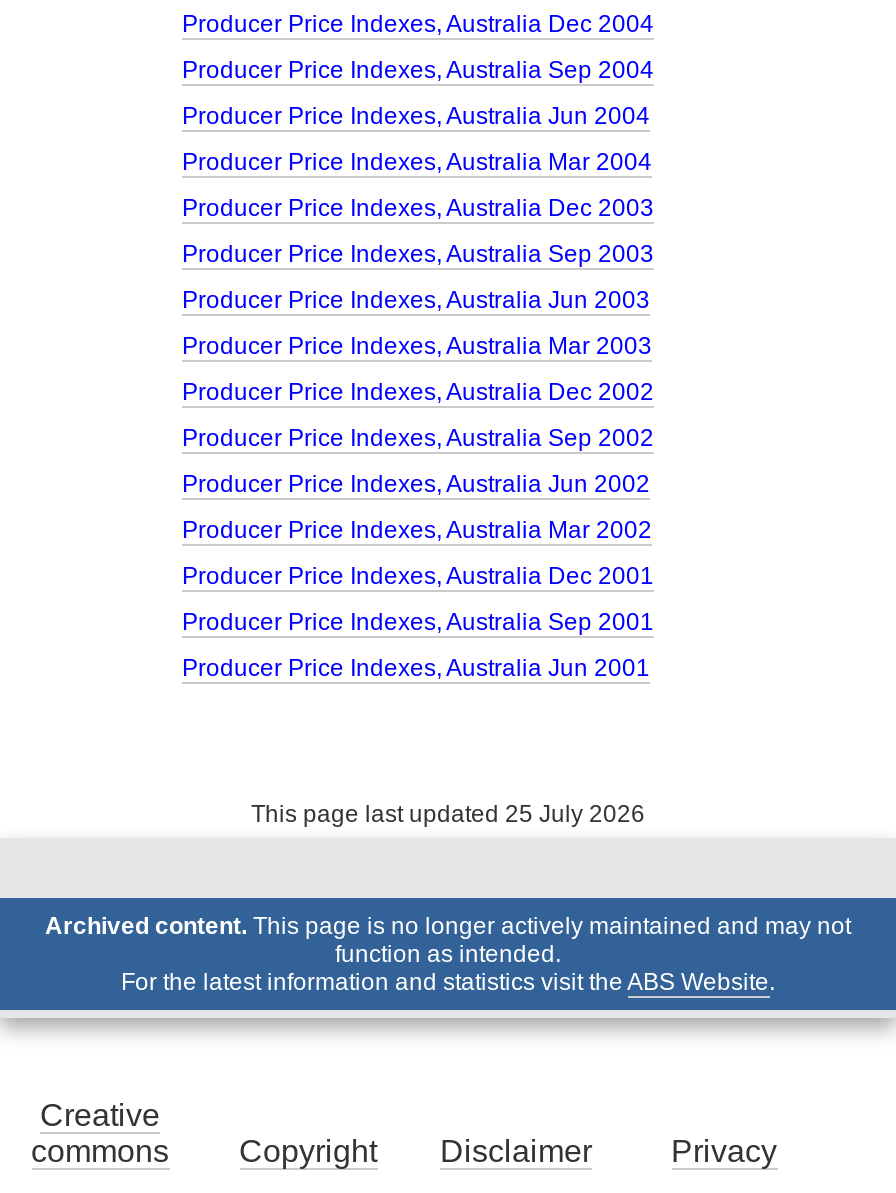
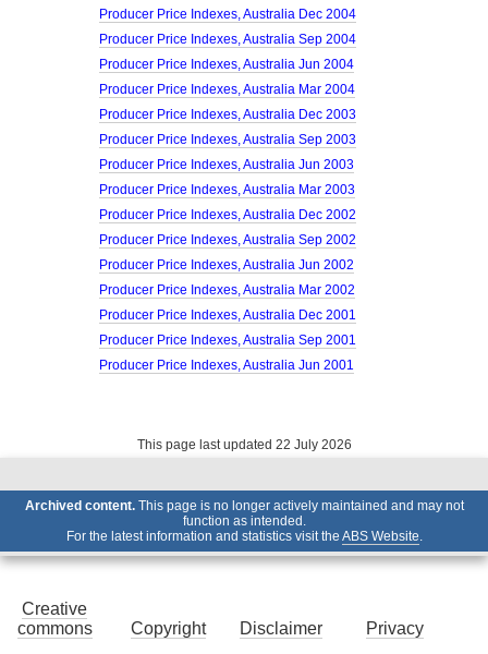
[251,800,645,828] This page last updated 25 July 2026 -> [137,437,351,452] This page last updated 22 July 2026

